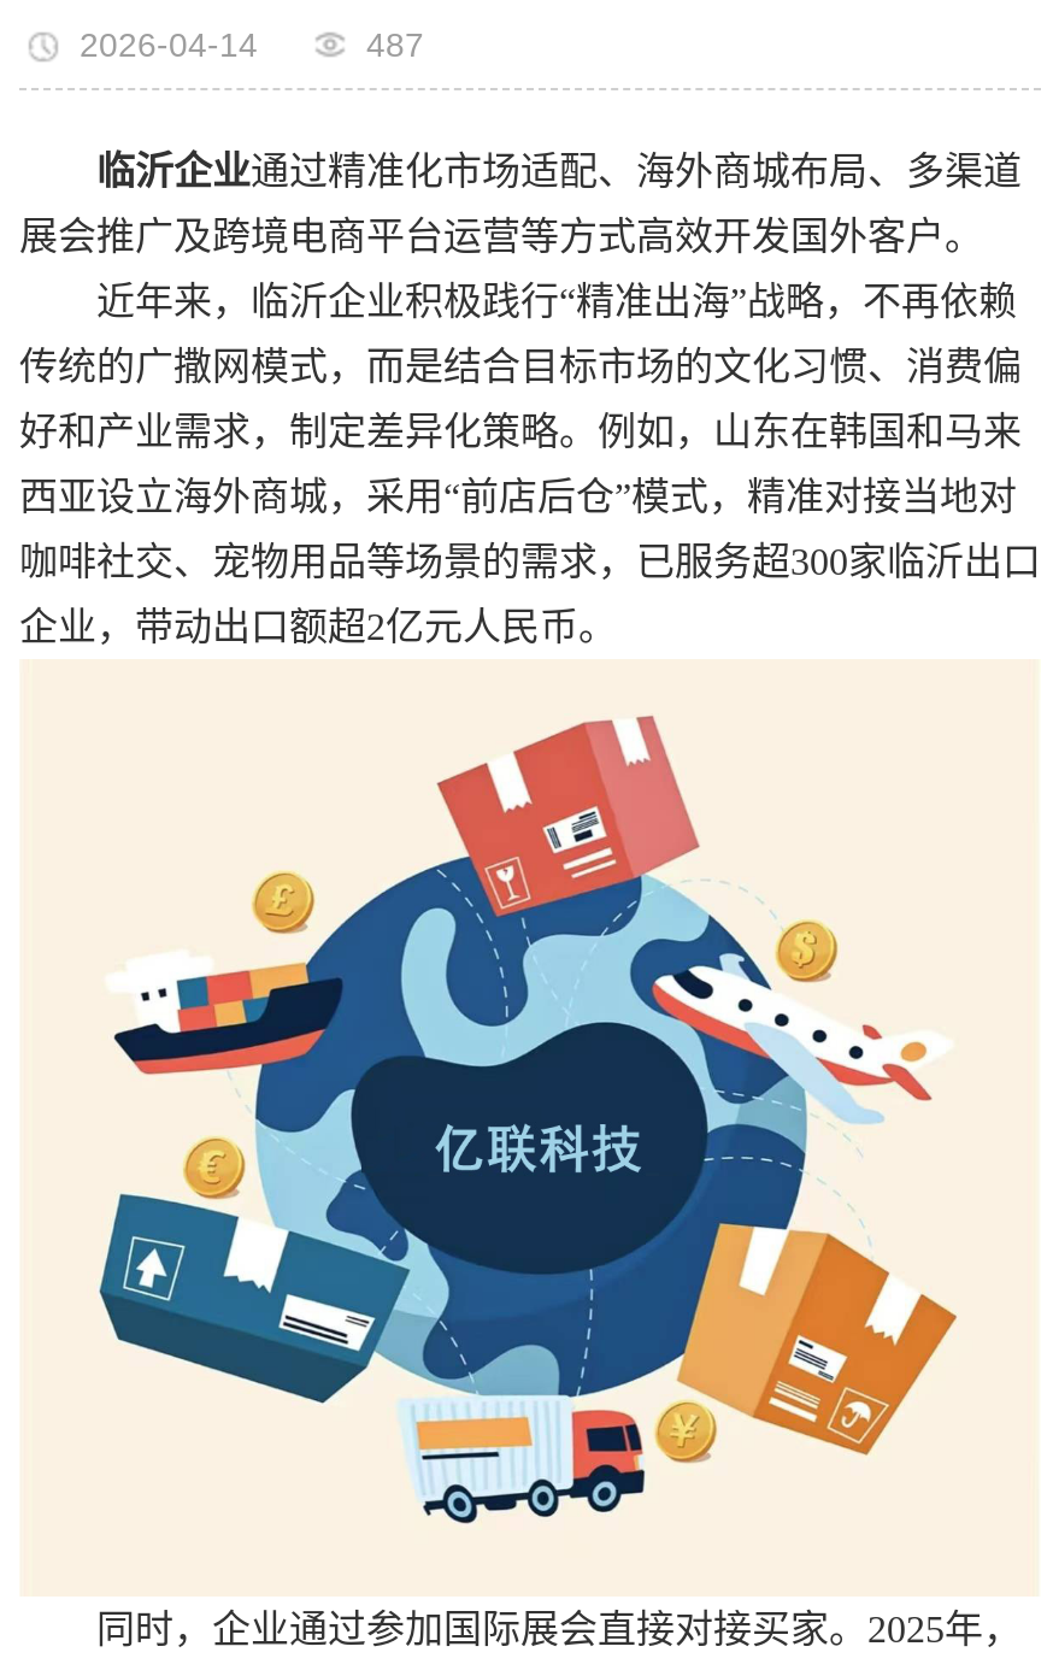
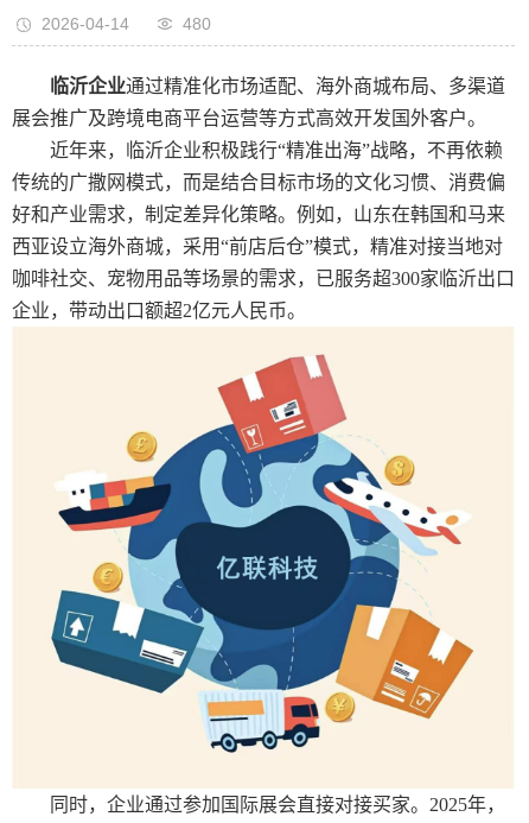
[366,25,424,64] 487 -> [183,14,211,33] 480

